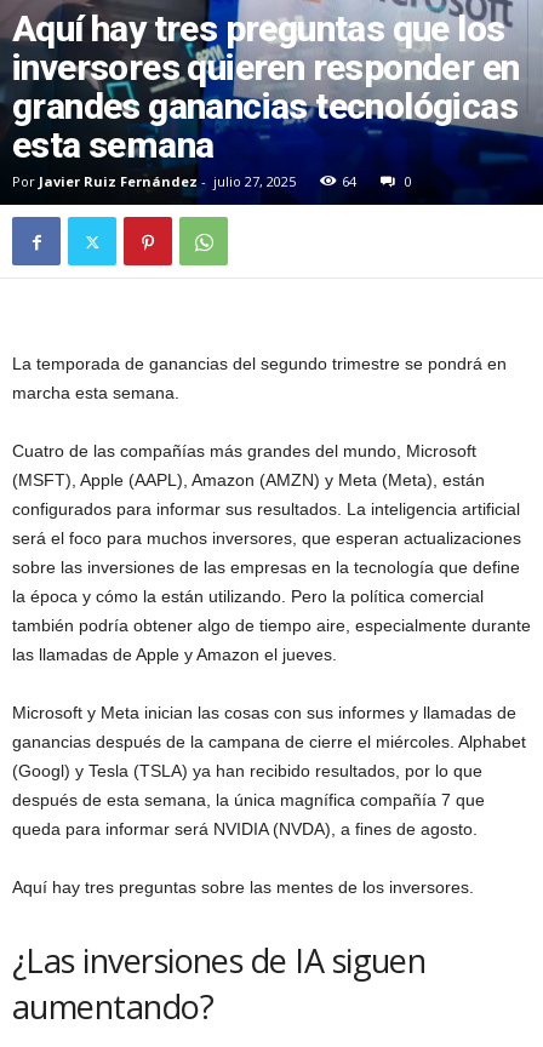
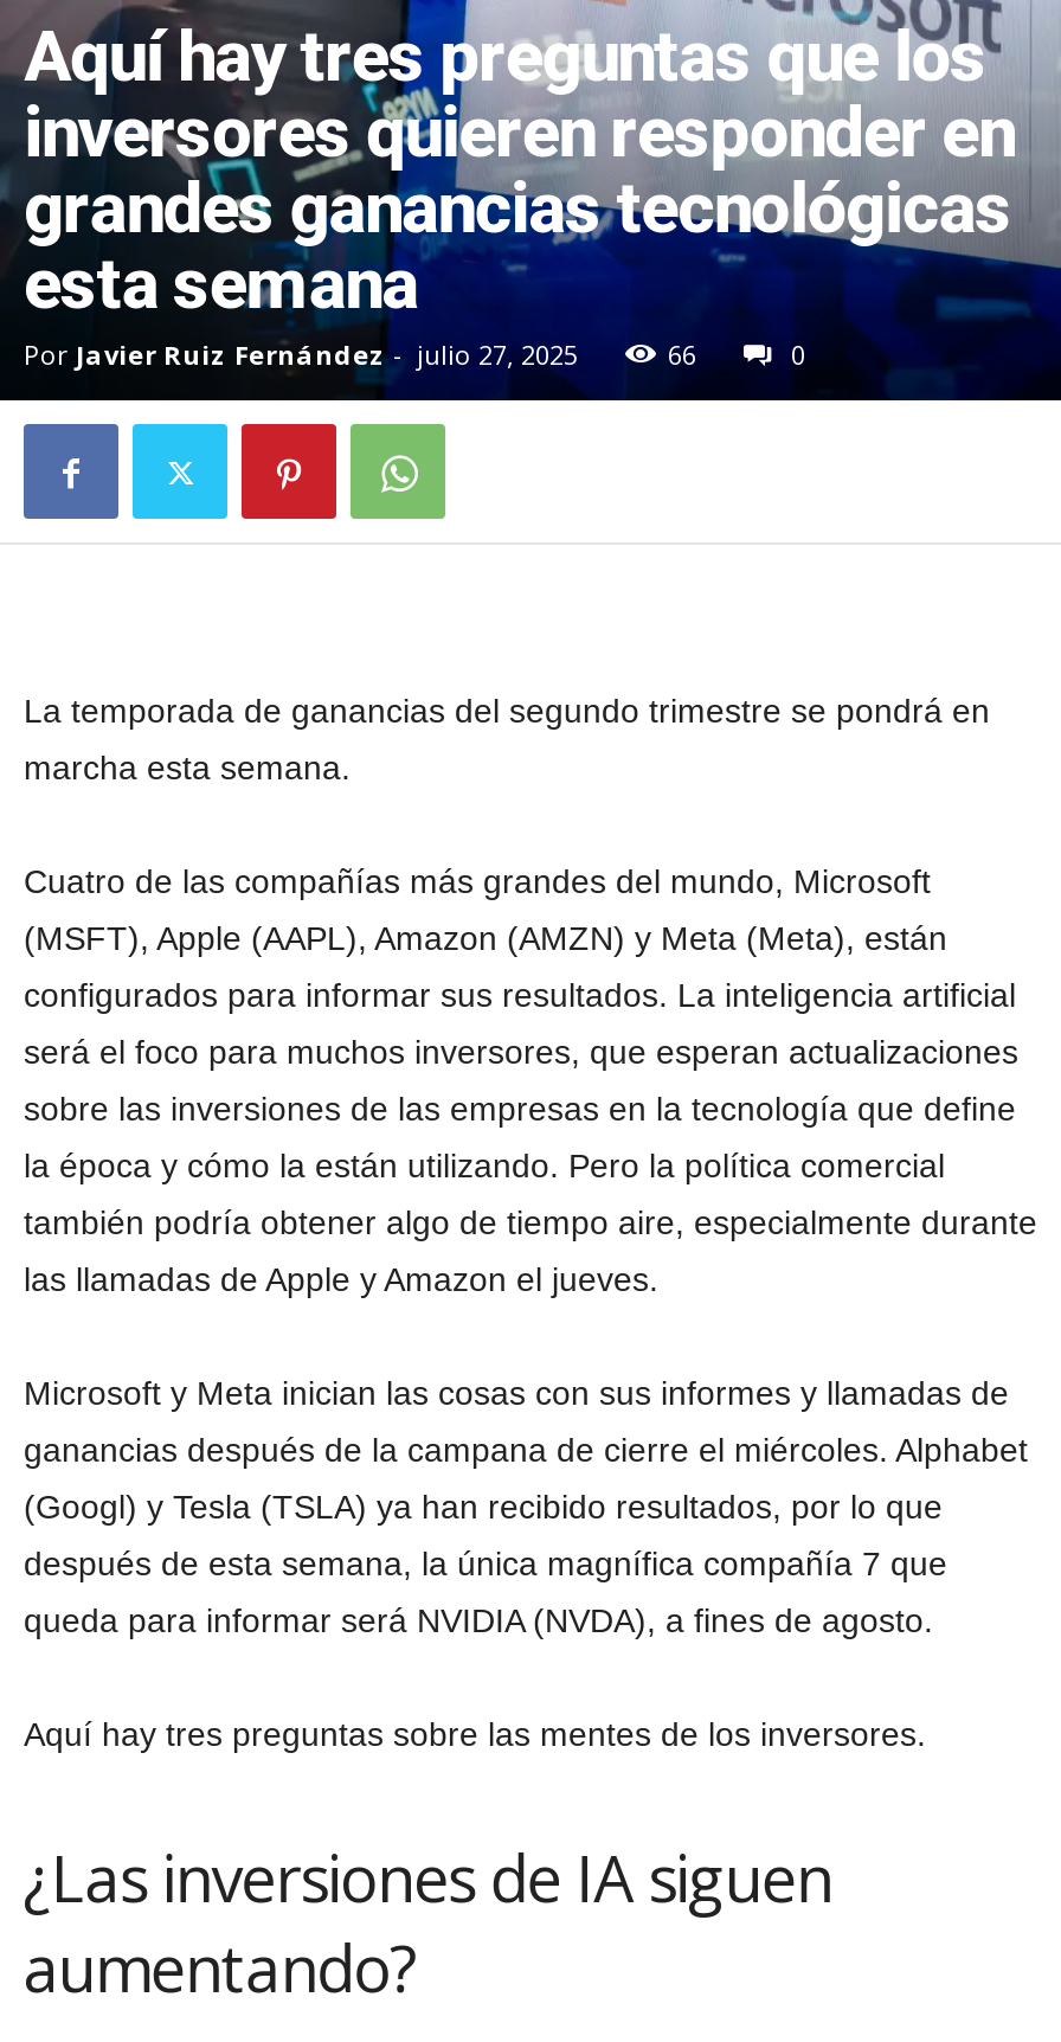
[342,173,356,191] 64 -> [668,338,696,373] 66

